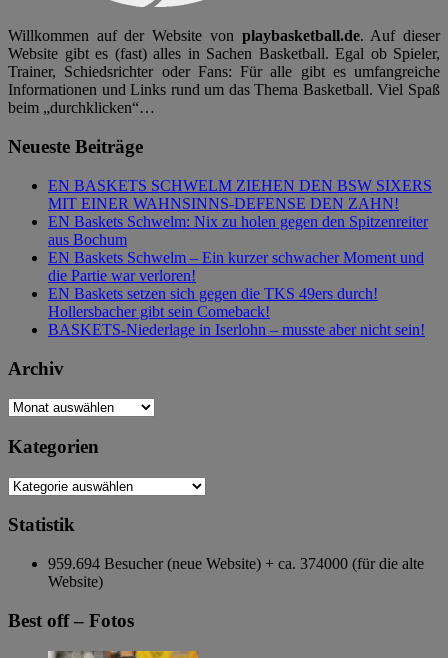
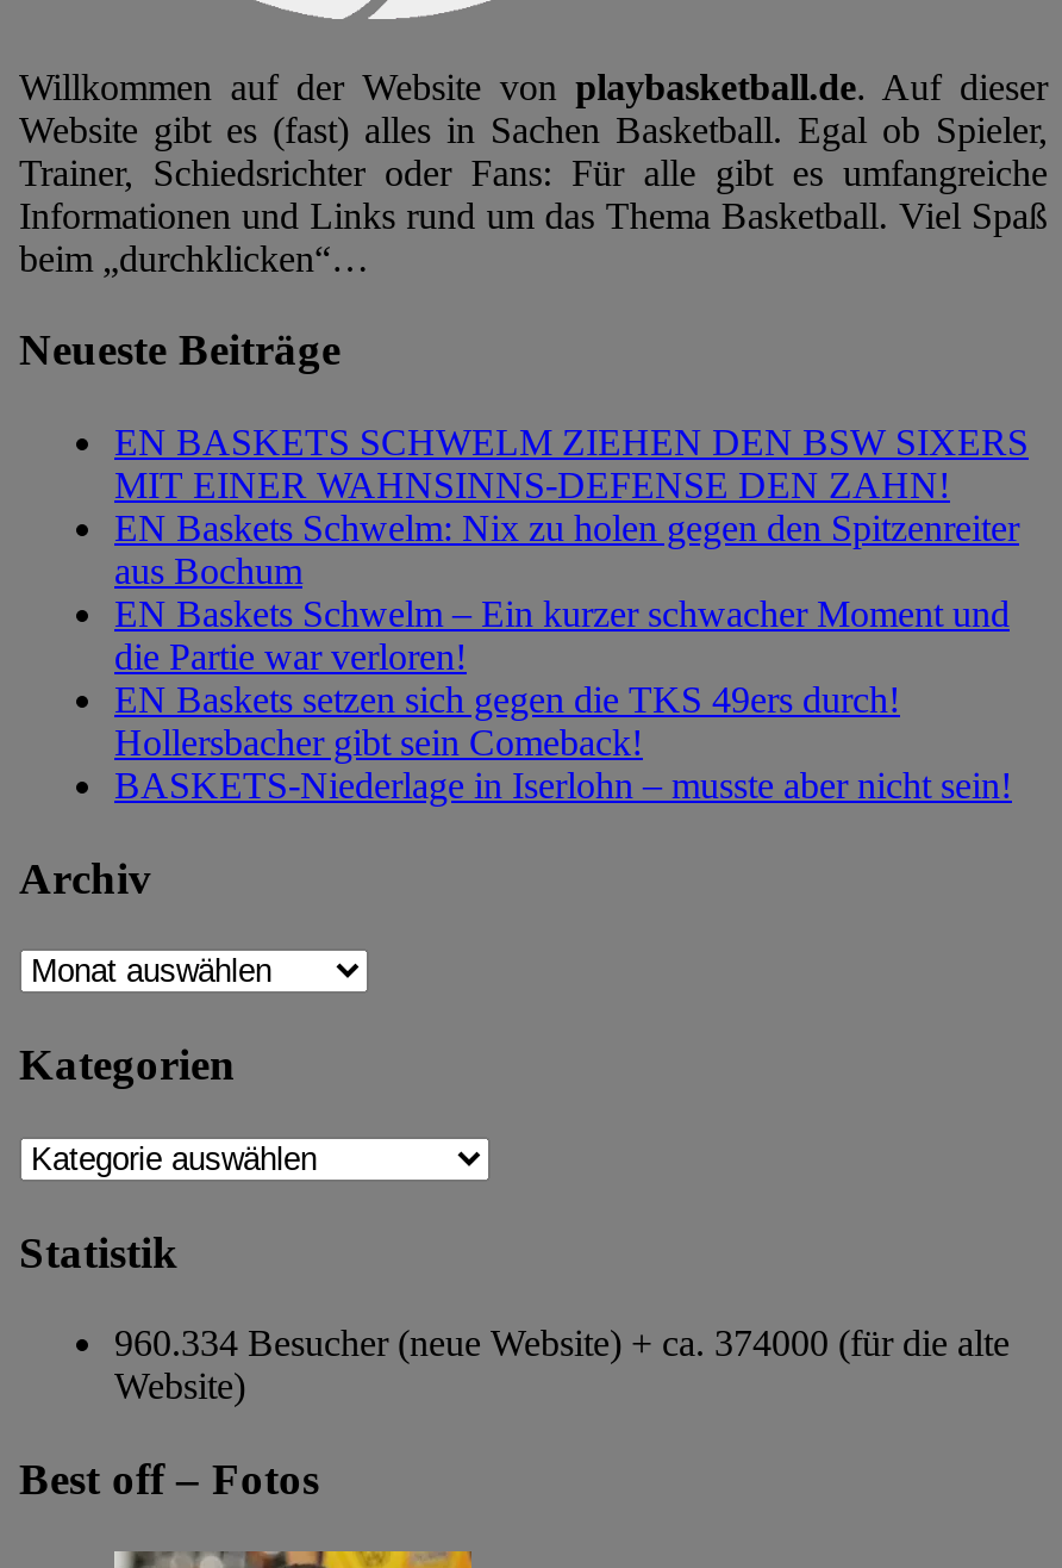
[48,555,424,572] 959.694 Besucher (neue Website) + ca. 374000 (für die alte -> [114,1323,1010,1364] 960.334 Besucher (neue Website) + ca. 374000 (für die alte

